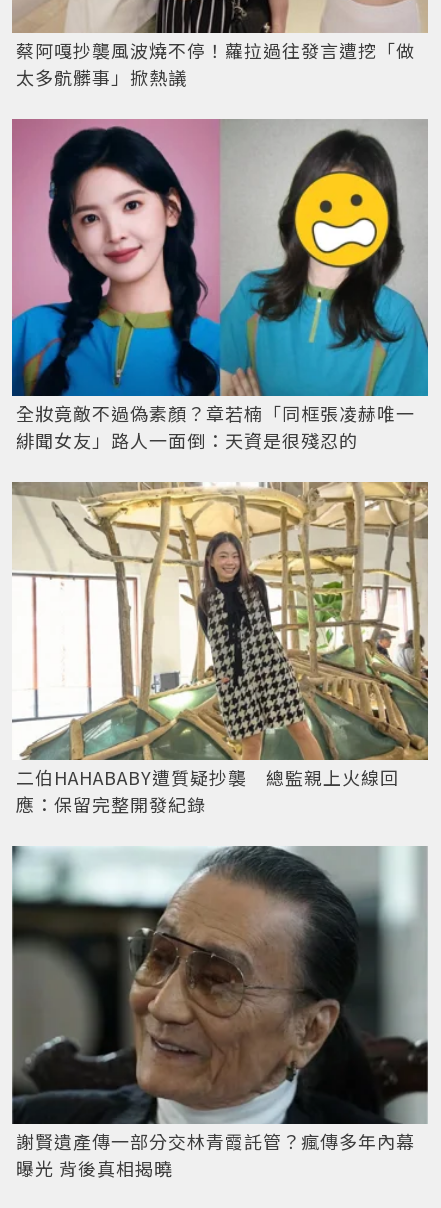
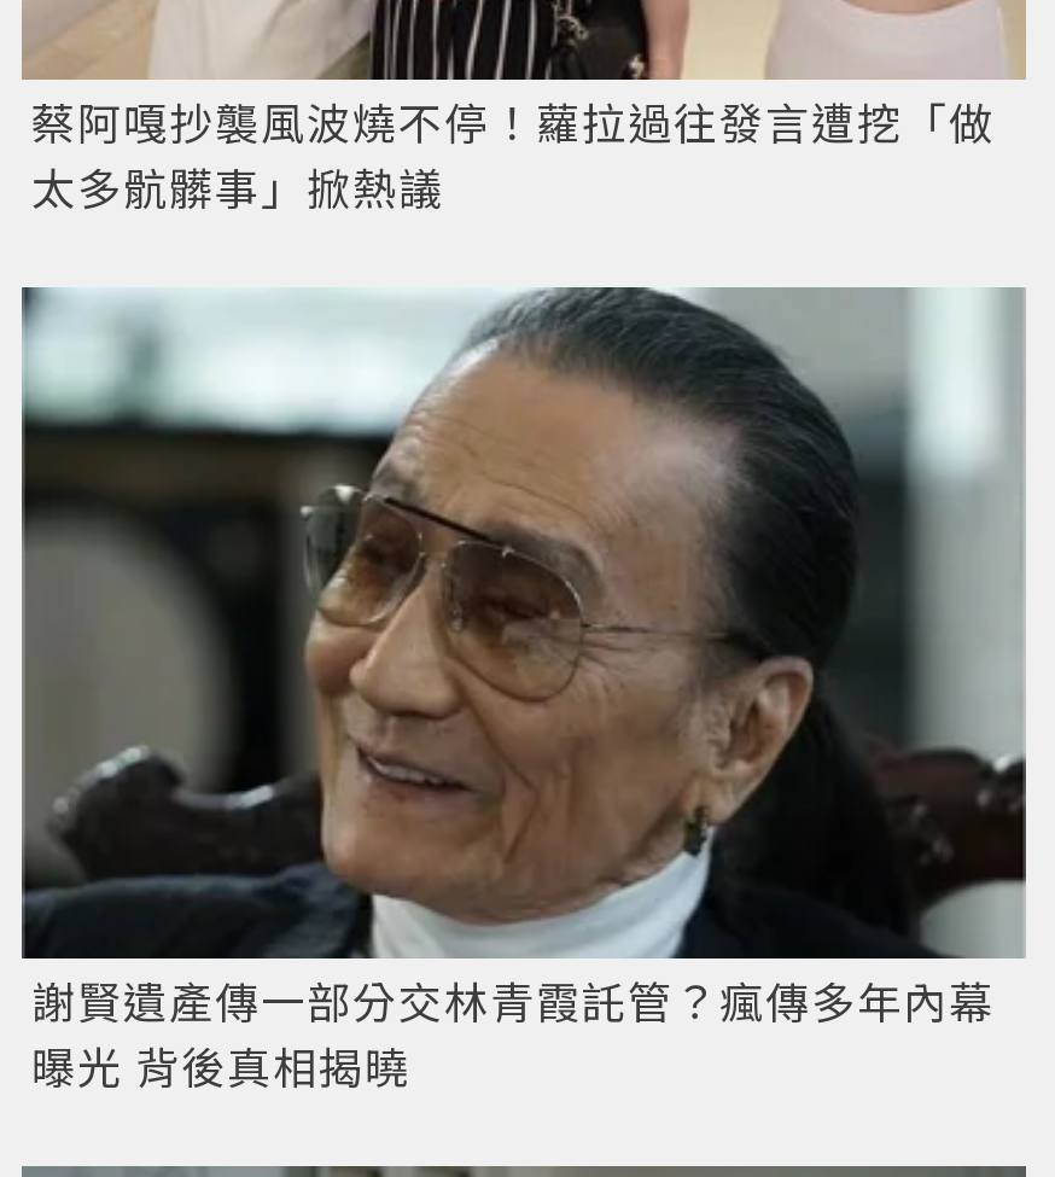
[11,118,429,453] [image] | 全妝竟敵不過偽素顏？章若楠「同框張凌赫唯一 | 緋聞女友」路人一面倒：天資是很殘忍的 -> none
[12,482,428,817] [image] | 二伯HAHABABY遭質疑抄襲 總監親上火線回 | 應：保留完整開發紀錄 -> none

